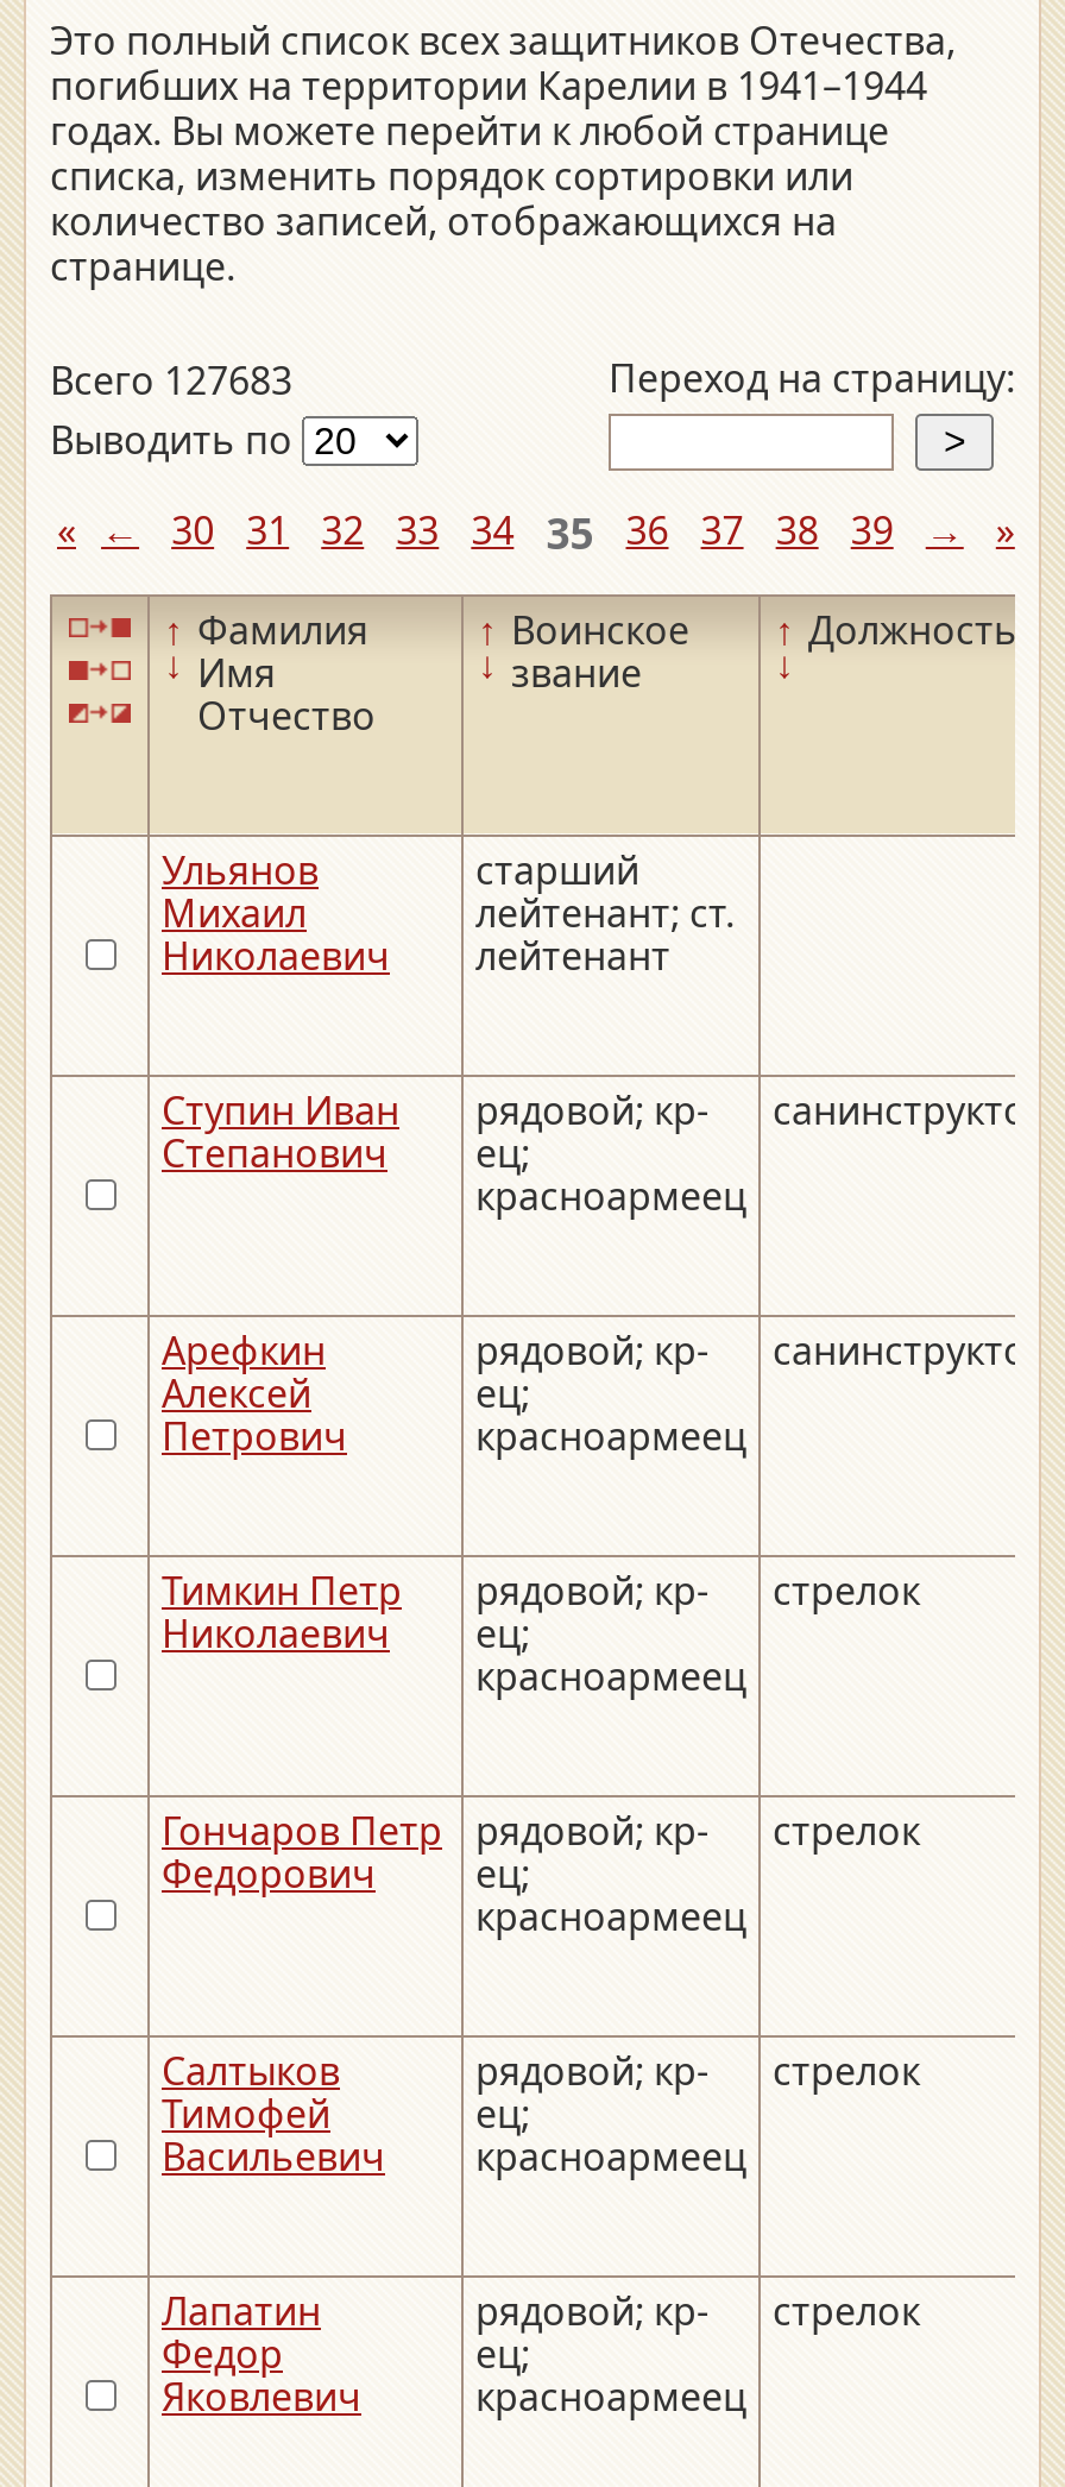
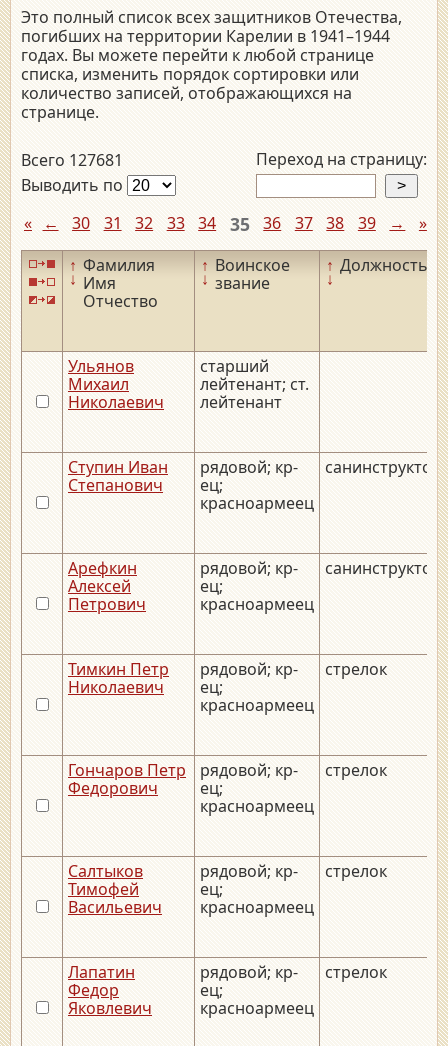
[50,355,292,407] Всего 127683 -> [21,149,123,171] Всего 127681

